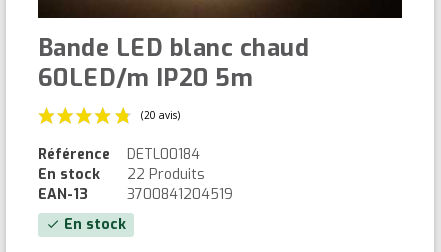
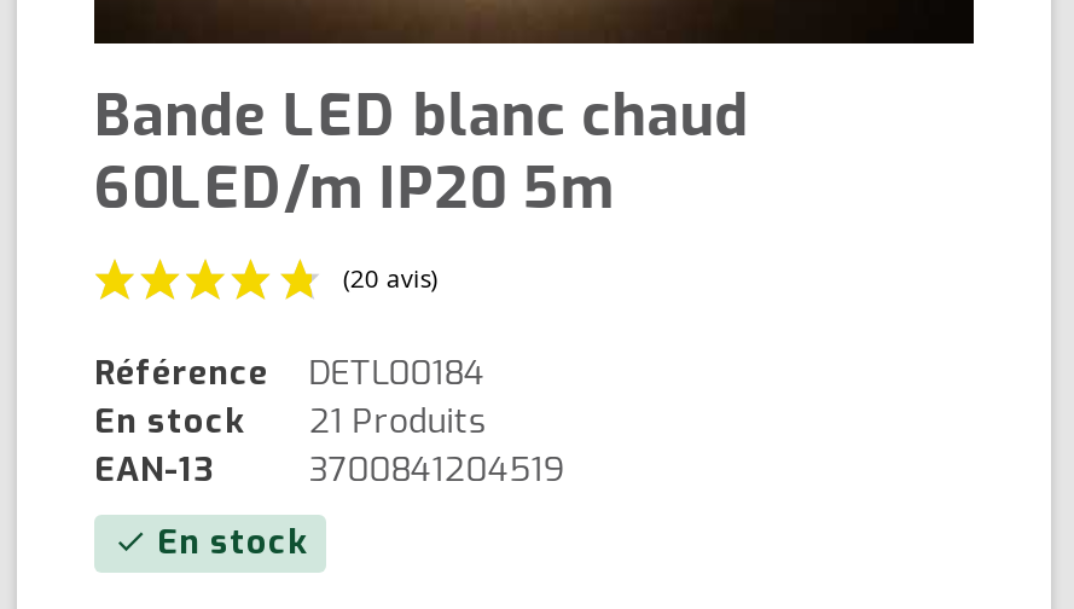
[38,165,205,184] En stock 22 Produits -> [94,399,488,445] En stock 21 Produits

